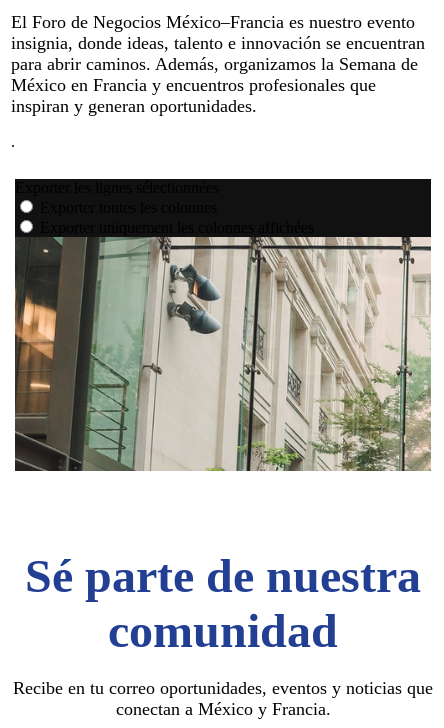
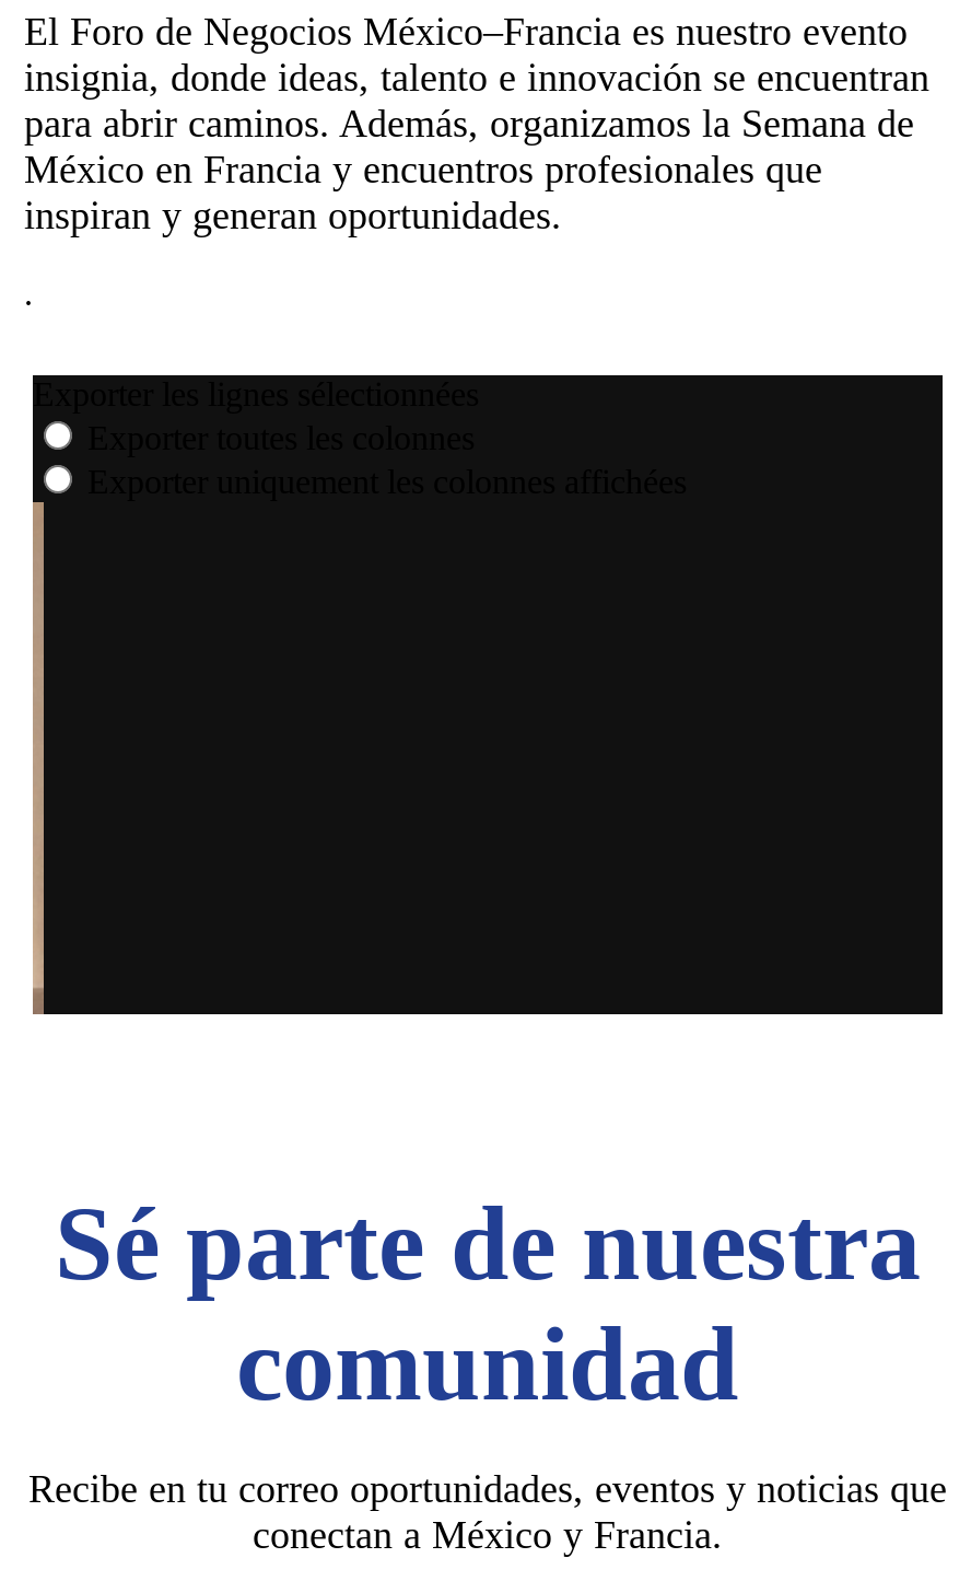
[14,236,432,472] [image] -> none

